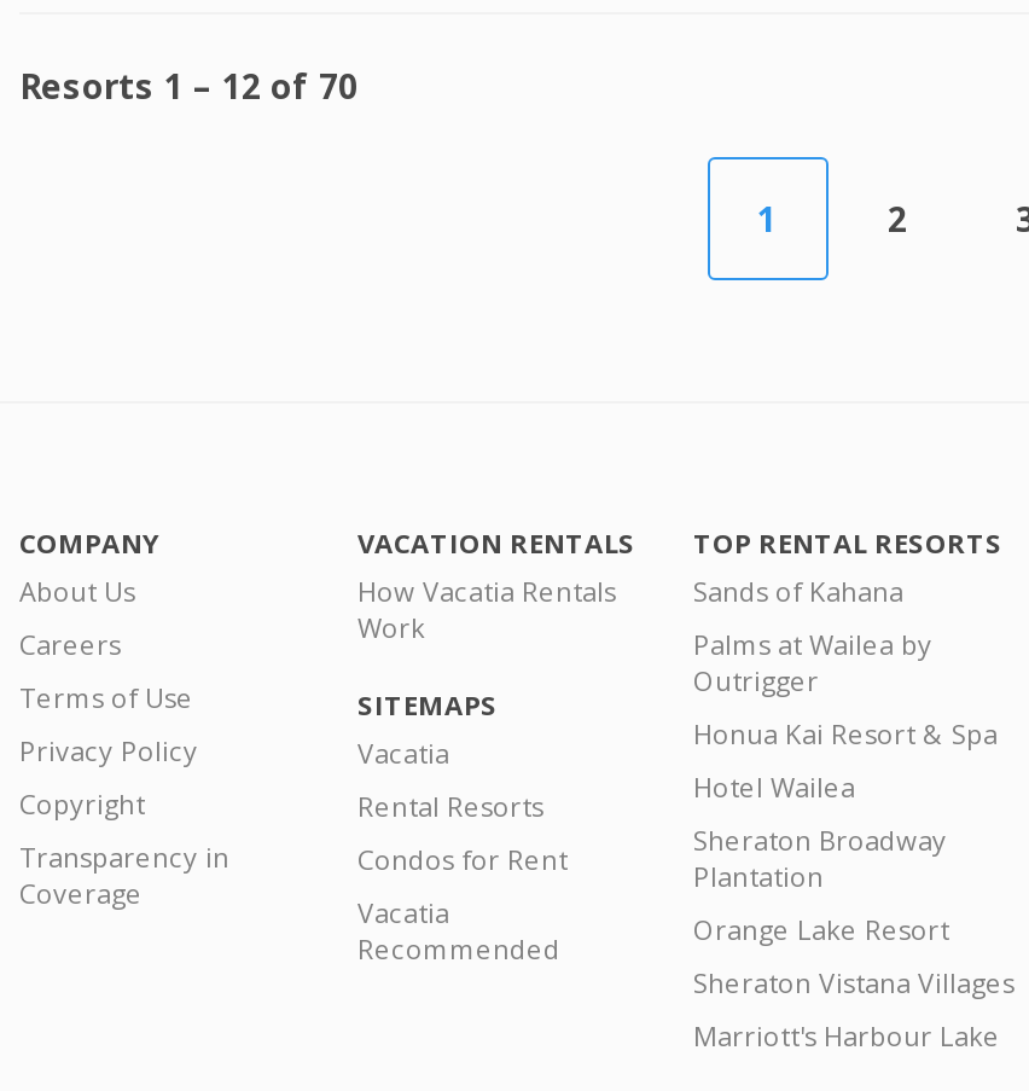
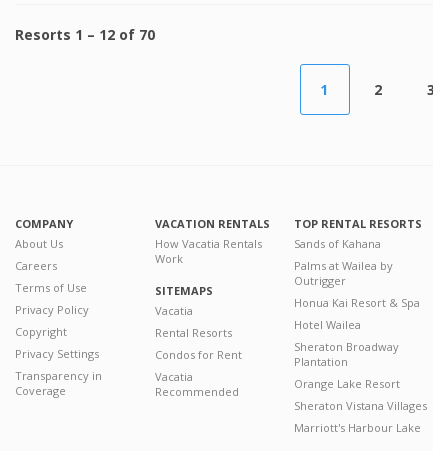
moved [19,838,229,911] -> [15,368,102,398]: Transparency in | Coverage
none -> [15,346,99,361] Privacy Settings

